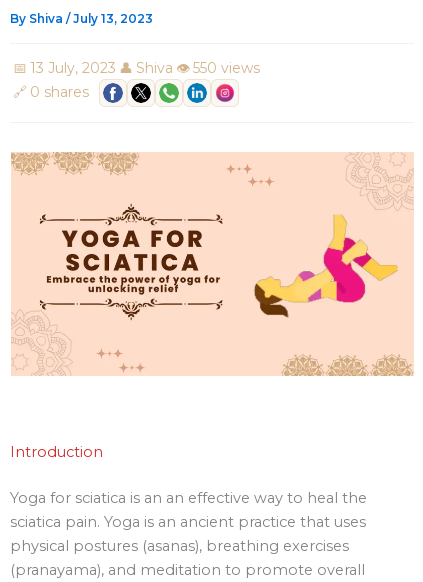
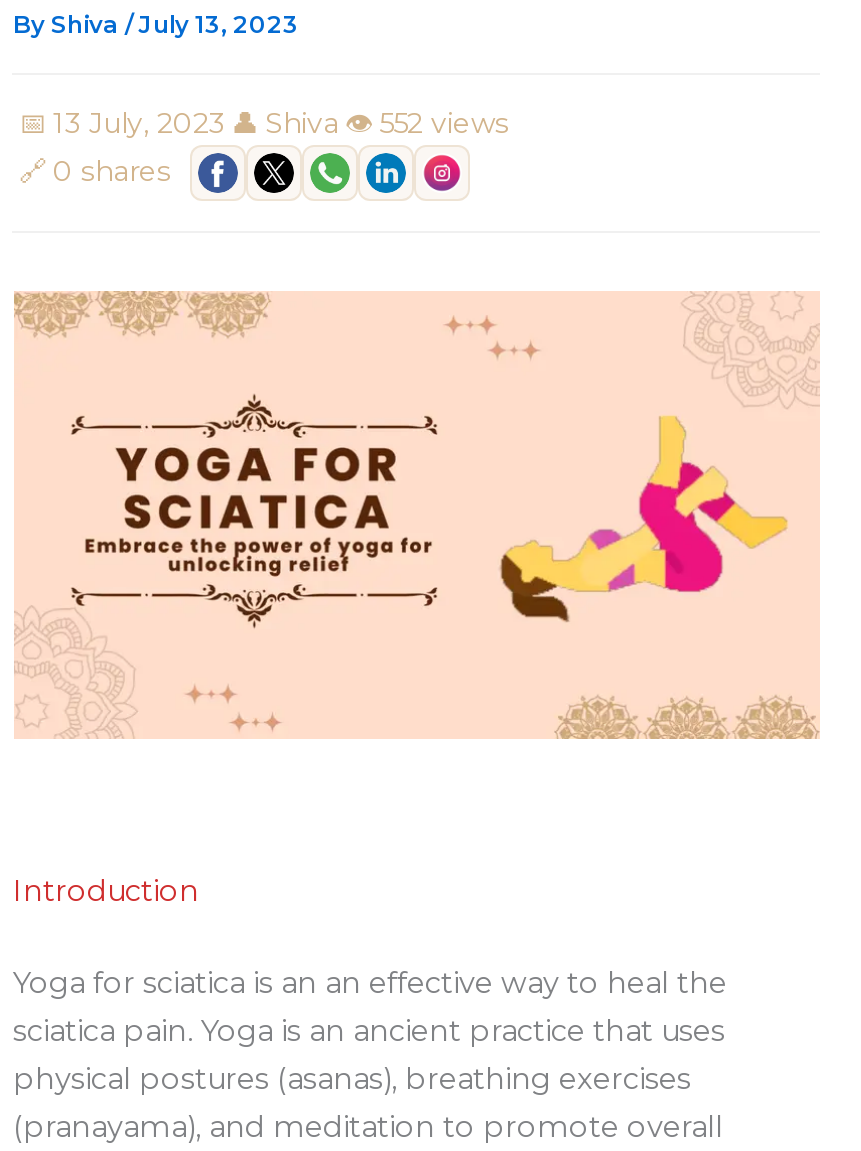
[30,59,260,77] 13 July, 2023 Shiva 550 views -> [53,106,509,142] 13 July, 2023 Shiva 552 views

